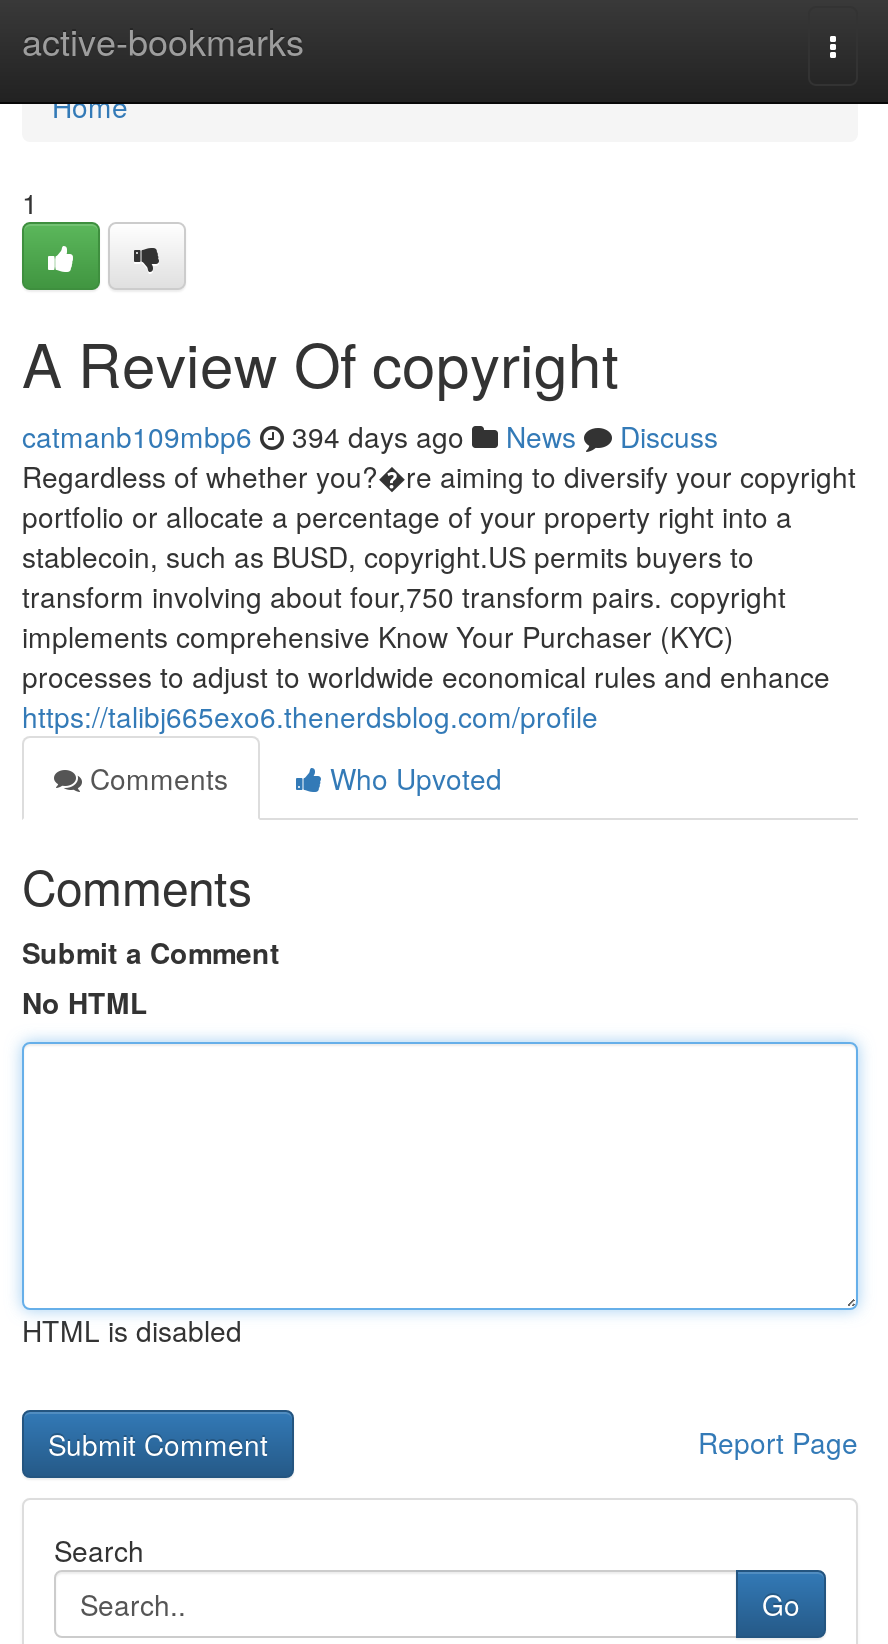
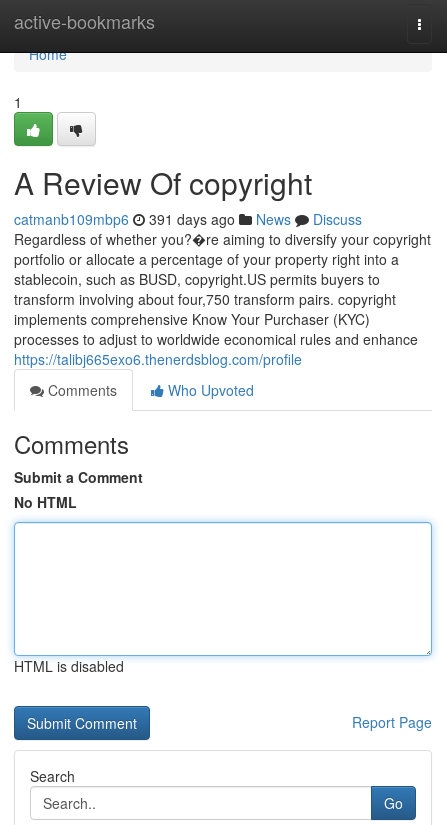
[22,416,718,456] catmanb109mbp6 394 days ago News Discuss -> [14,209,362,229] catmanb109mbp6 391 days ago News Discuss

